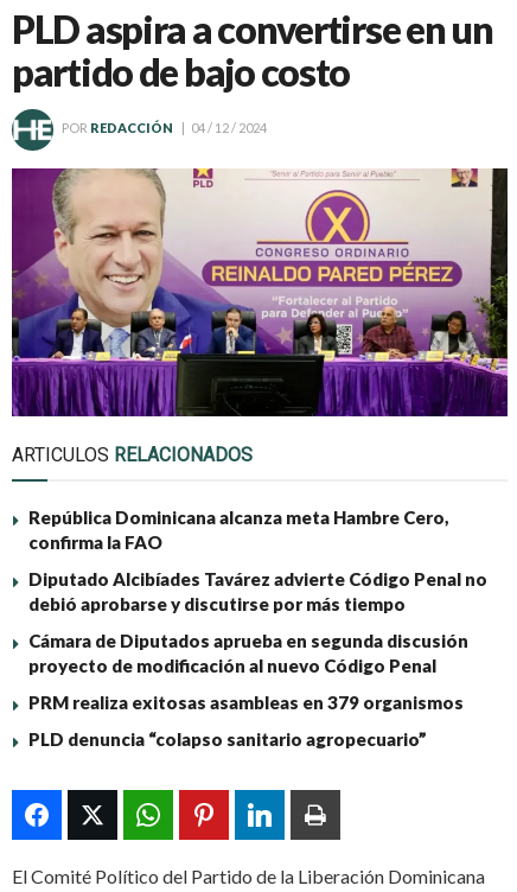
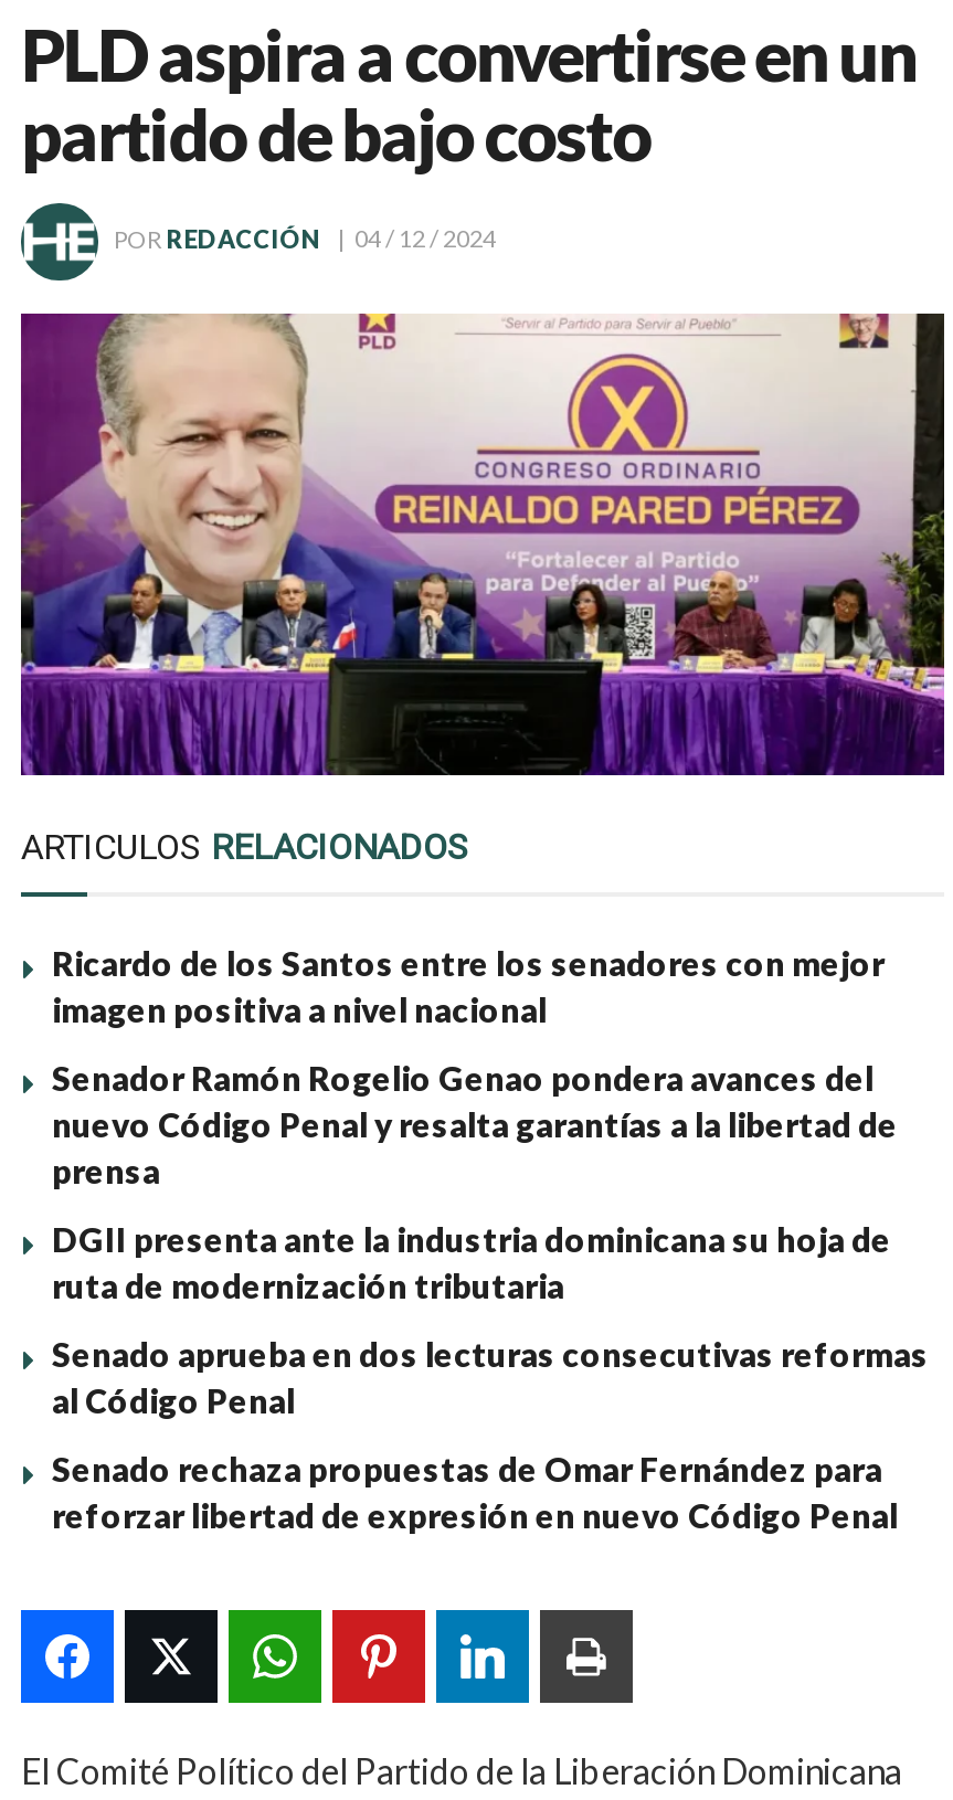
[28,506,449,553] República Dominicana alcanza meta Hambre Cero, | confirma la FAO -> [52,943,885,1029] Ricardo de los Santos entre los senadores con mejor | imagen positiva a nivel nacional
[28,568,487,614] Diputado Alcibíades Tavárez advierte Código Penal no | debió aprobarse y discutirse por más tiempo -> [52,1057,898,1190] Senador Ramón Rogelio Genao pondera avances del | nuevo Código Penal y resalta garantías a la libertad de | prensa
[28,630,468,676] Cámara de Diputados aprueba en segunda discusión | proyecto de modificación al nuevo Código Penal -> [52,1219,891,1305] DGII presenta ante la industria dominicana su hoja de | ruta de modernización tributaria
[28,691,464,713] PRM realiza exitosas asambleas en 379 organismos -> [52,1334,929,1420] Senado aprueba en dos lecturas consecutivas reformas | al Código Penal
[28,728,427,749] PLD denuncia “colapso sanitario agropecuario” -> [52,1448,898,1535] Senado rechaza propuestas de Omar Fernández para | reforzar libertad de expresión en nuevo Código Penal

